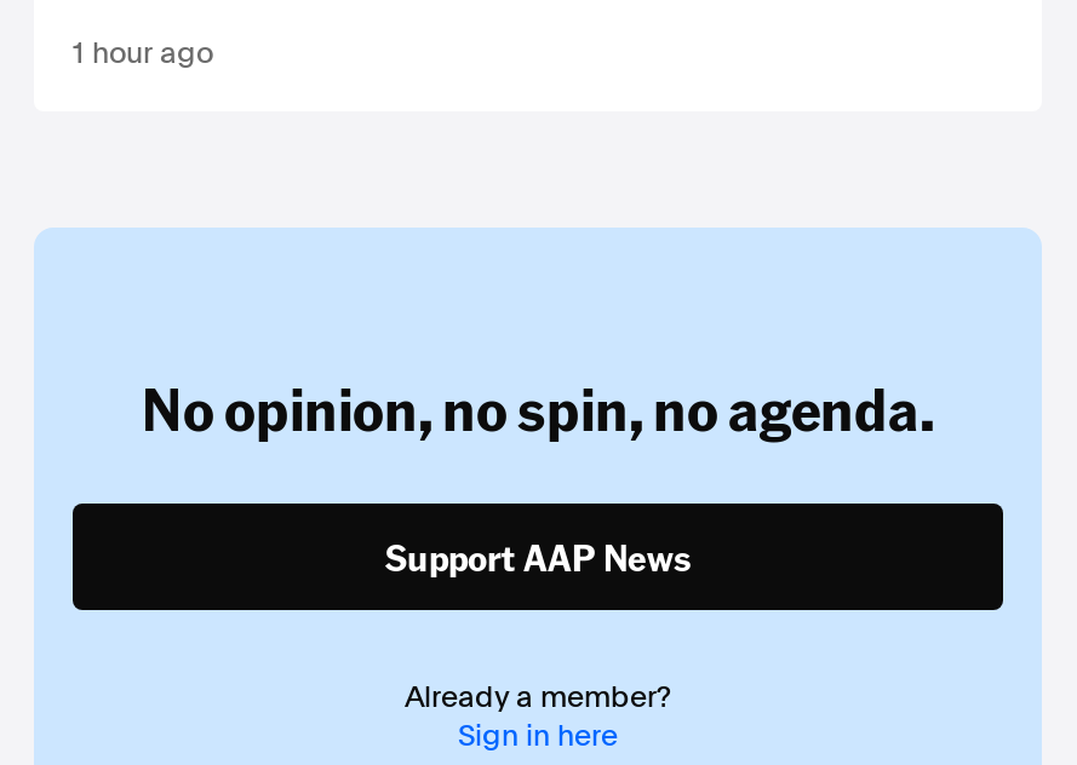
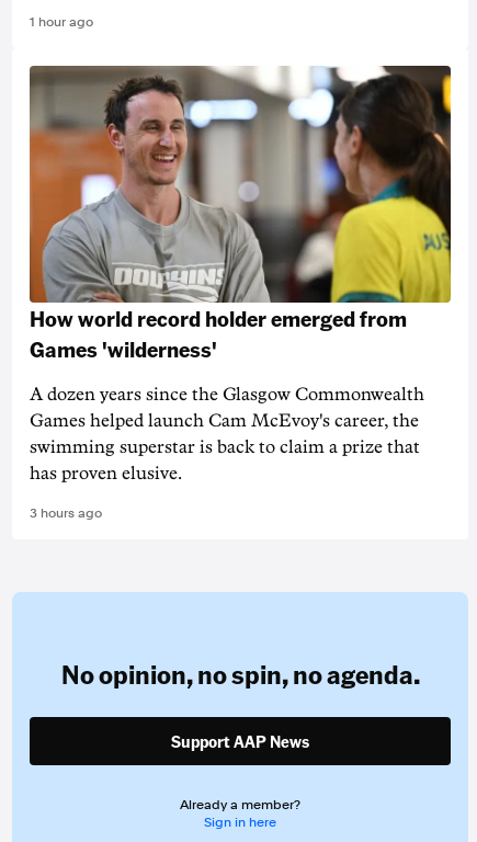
none -> [29,65,452,521] [image] | How world record holder emerged from | Games 'wilderness' | A dozen years since the Glasgow Commonwealth | Games helped launch Cam McEvoy's career, the | swimming superstar is back to claim a prize that | has proven elusive. | 3 hours ago

